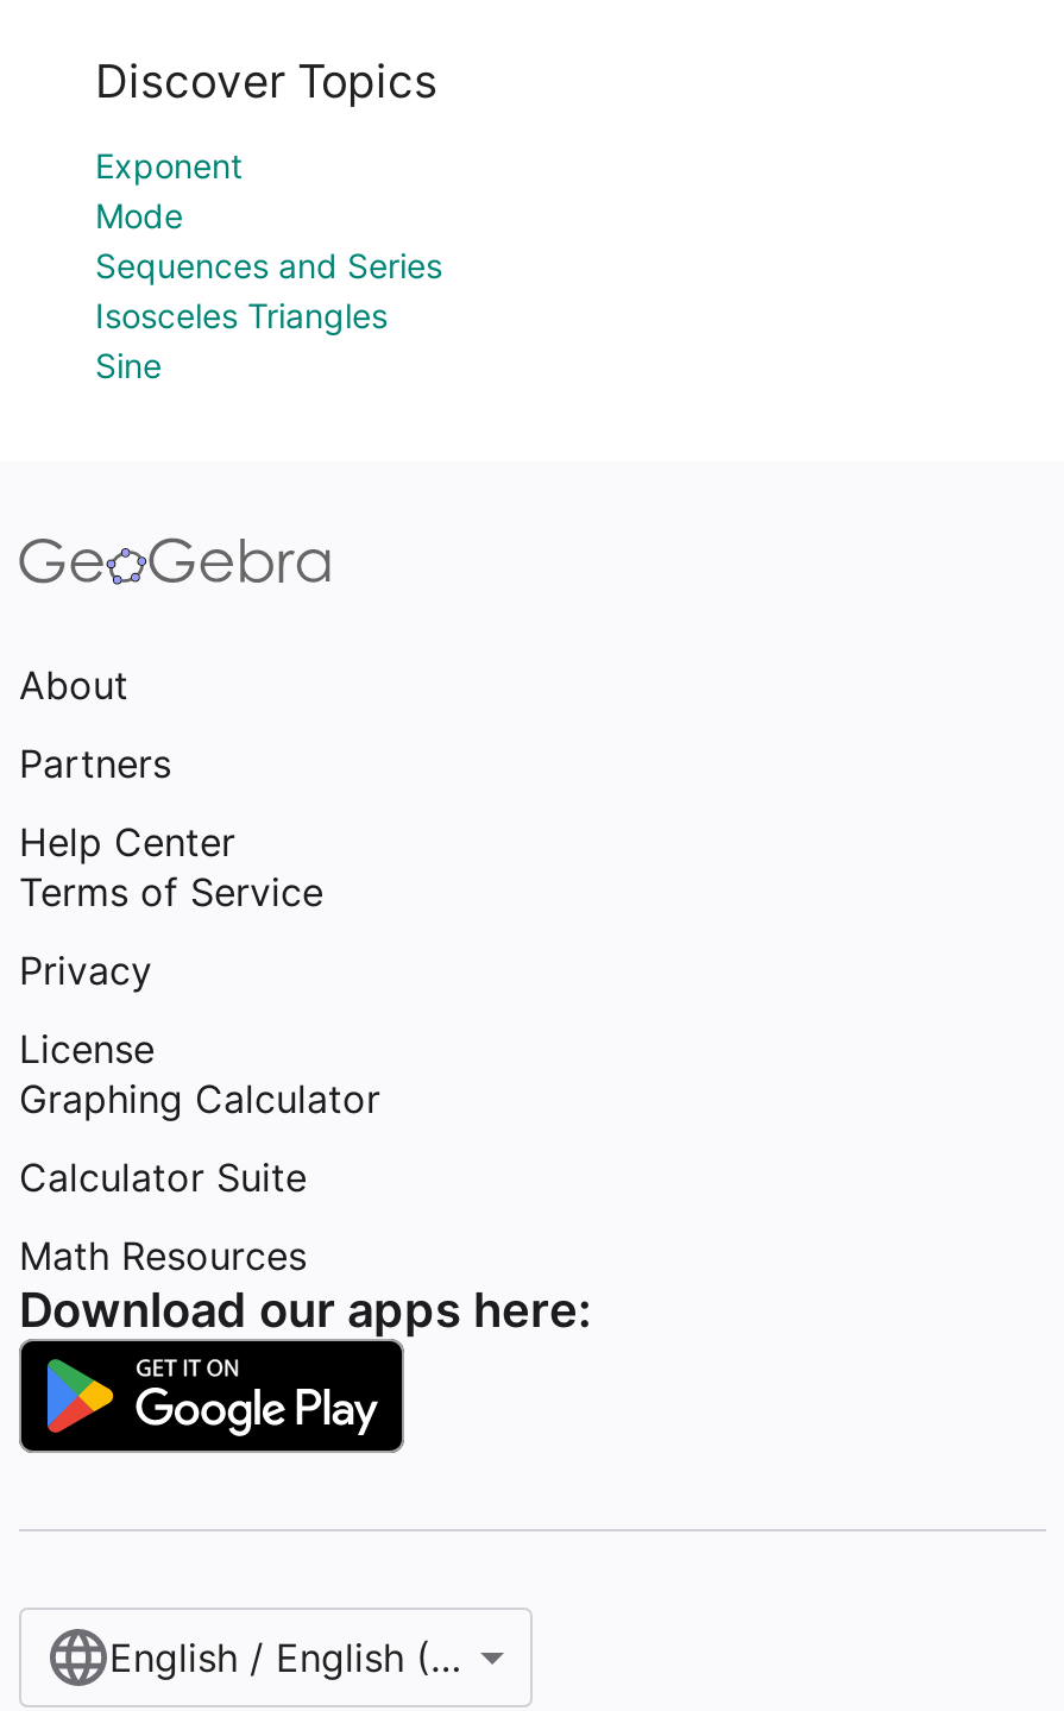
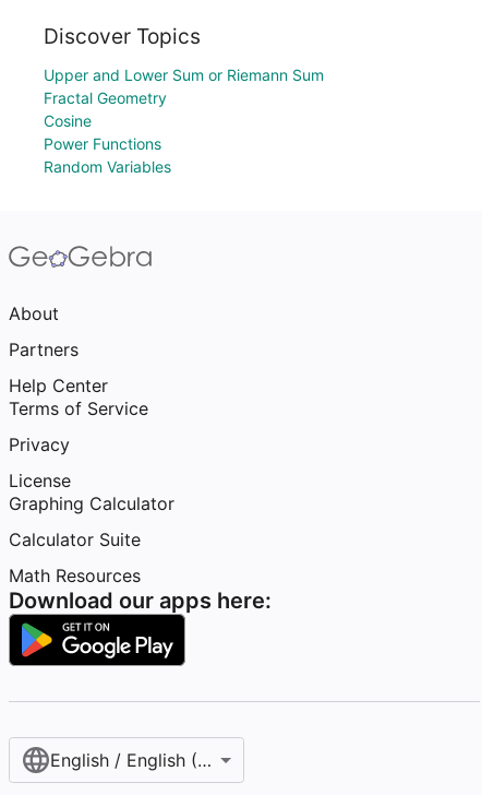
[95,145,442,385] Exponent | Mode | Sequences and Series | Isosceles Triangles | Sine -> [44,66,324,176] Upper and Lower Sum or Riemann Sum | Fractal Geometry | Cosine | Power Functions | Random Variables

